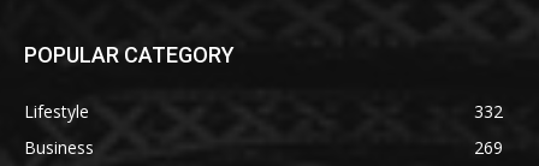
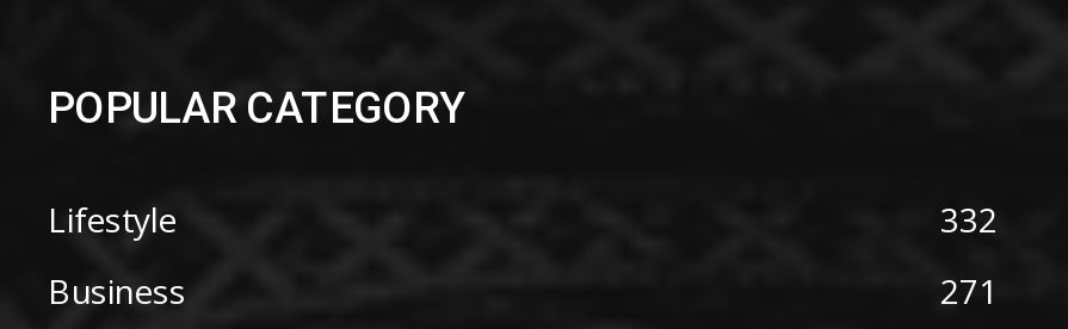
[474,136,503,159] 269 -> [940,269,998,314] 271

